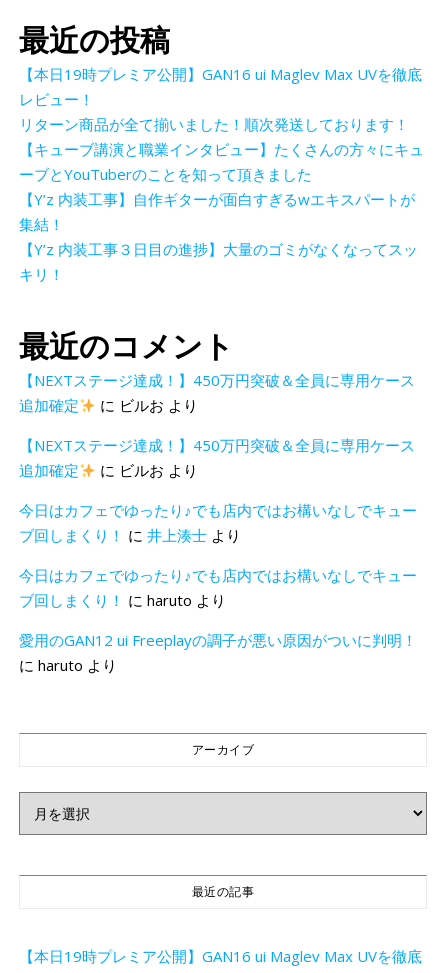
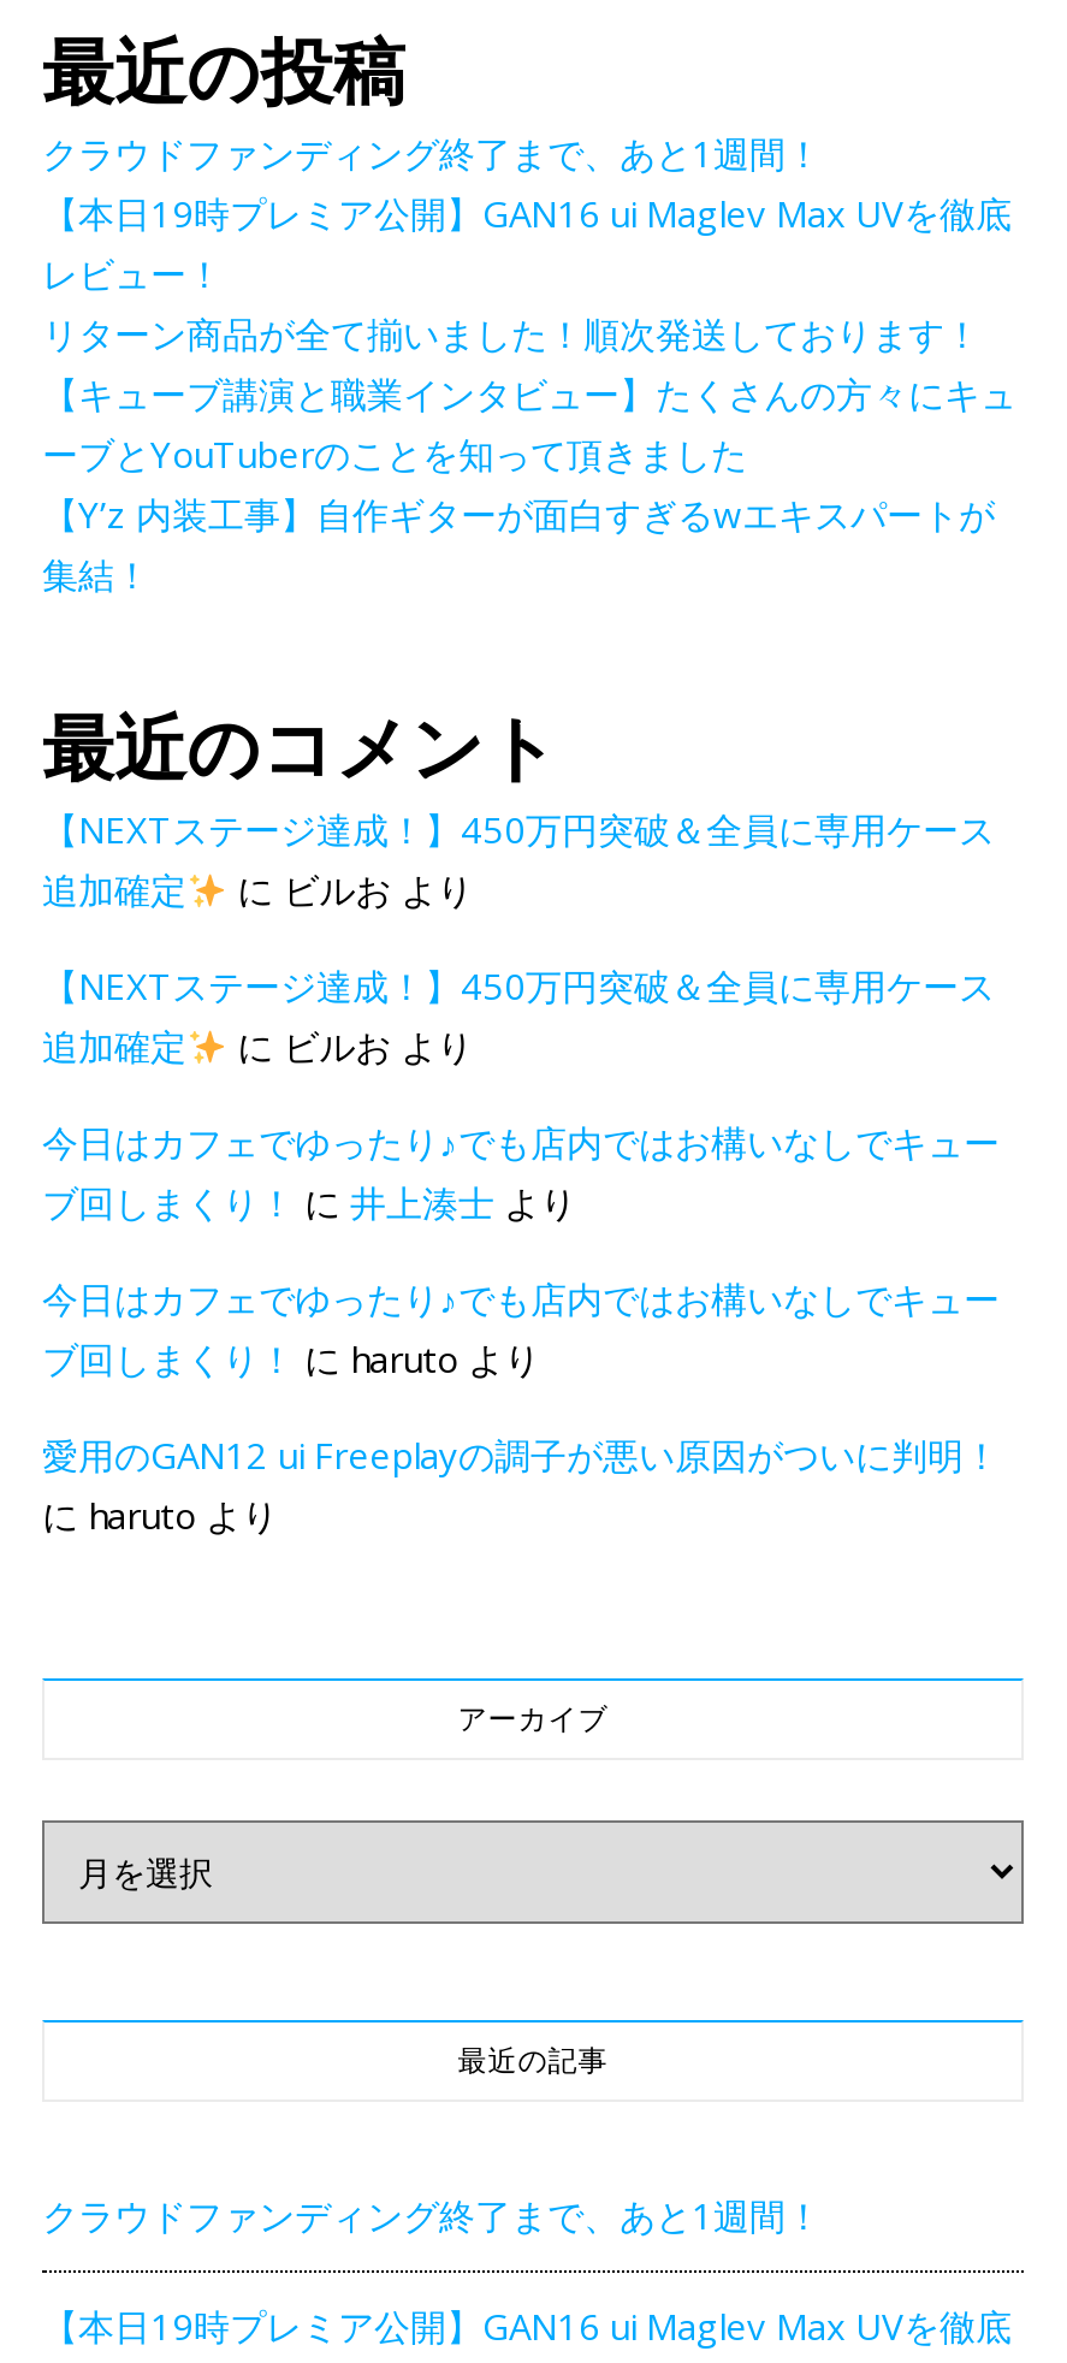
none -> [42,130,822,178] クラウドファンディング終了まで、あと1週間！
[19,239,418,284] 【Y’z 内装工事３日目の進捗】大量のゴミがなくなってスッ | キリ！ -> none
moved [19,328,417,899] -> [42,705,1000,2079]: 最近のコメント | 【NEXTステージ達成！】450万円突破＆全員に専用ケース | 追加確定 | ... | アーカイブ | 最近の記事
none -> [42,2192,822,2240] クラウドファンディング終了まで、あと1週間！

